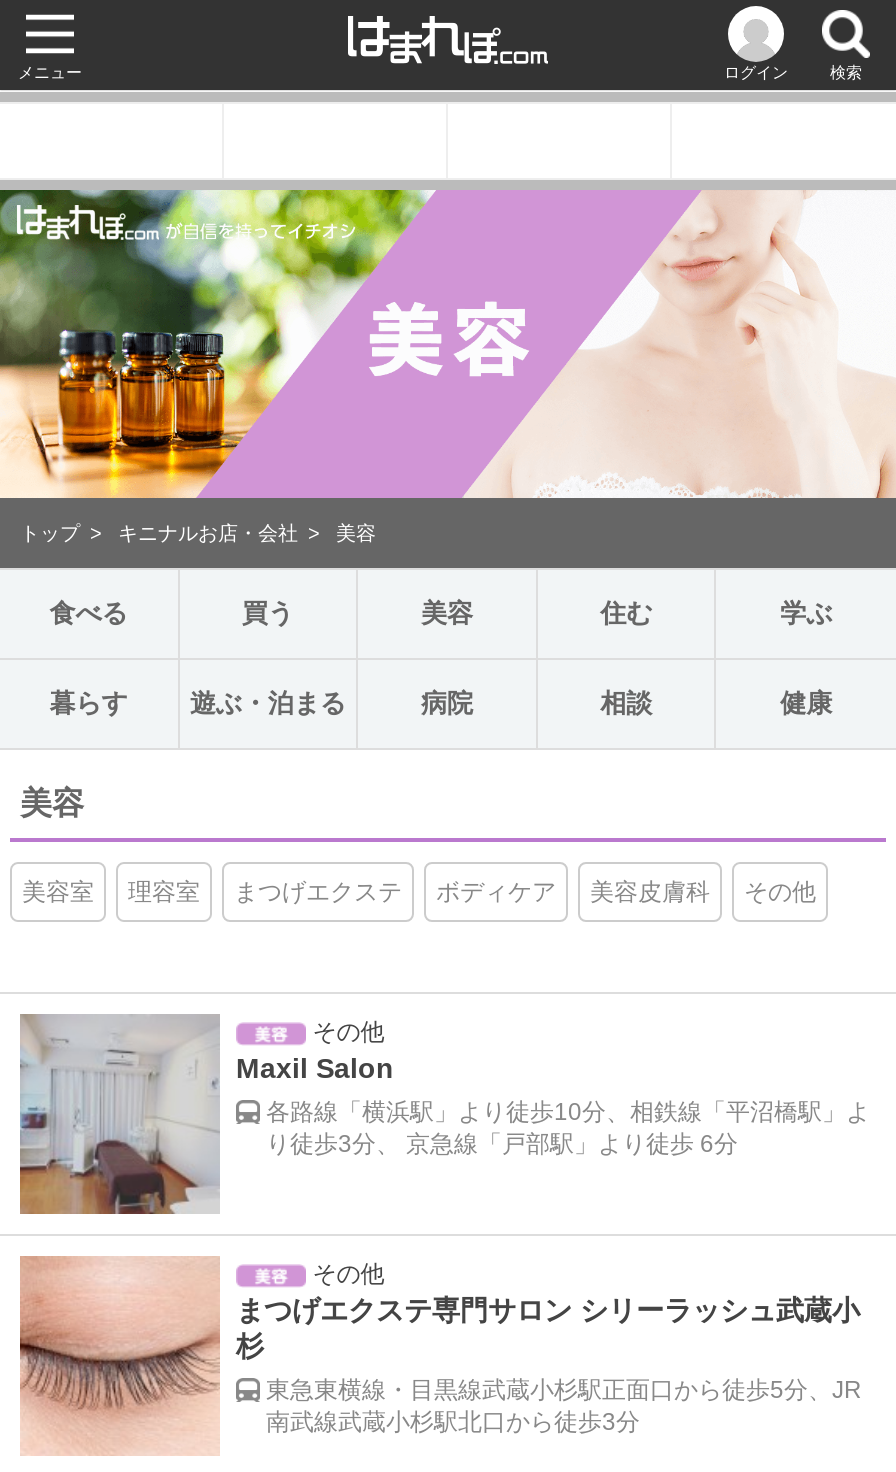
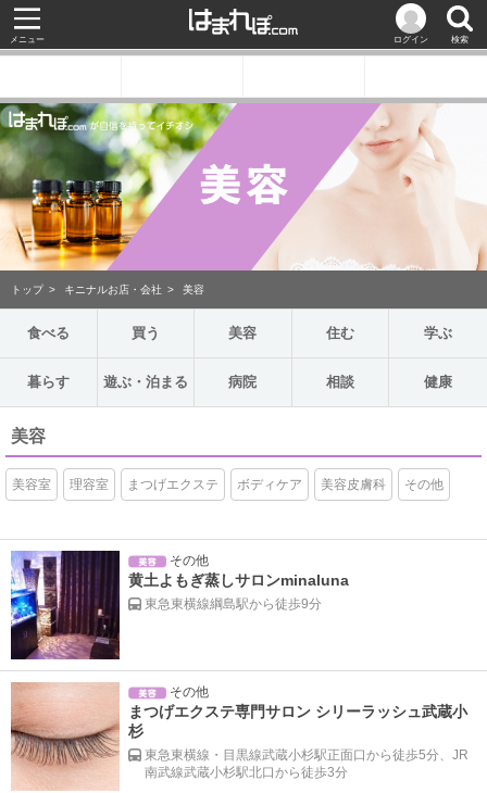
[18,1012,870,1216] [image] | Maxil Salon | 各路線「横浜駅」より徒歩10分、相鉄線「平沼橋駅」よ | り徒歩3分、 京急線「戸部駅」より徒歩 6分 -> [10,550,349,660] [image] | 黄土よもぎ蒸しサロンminaluna | 東急東横線綱島駅から徒歩9分

